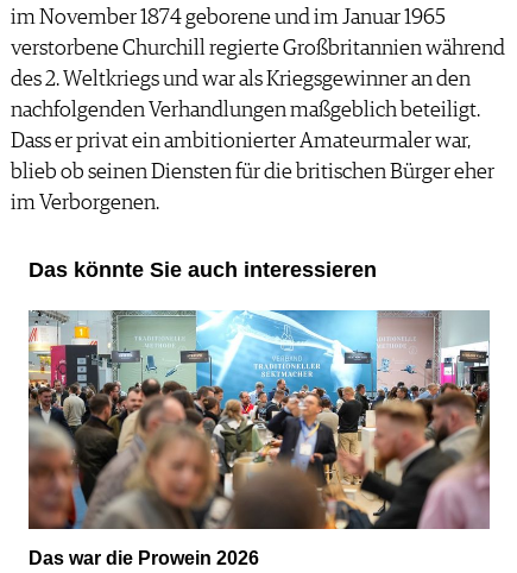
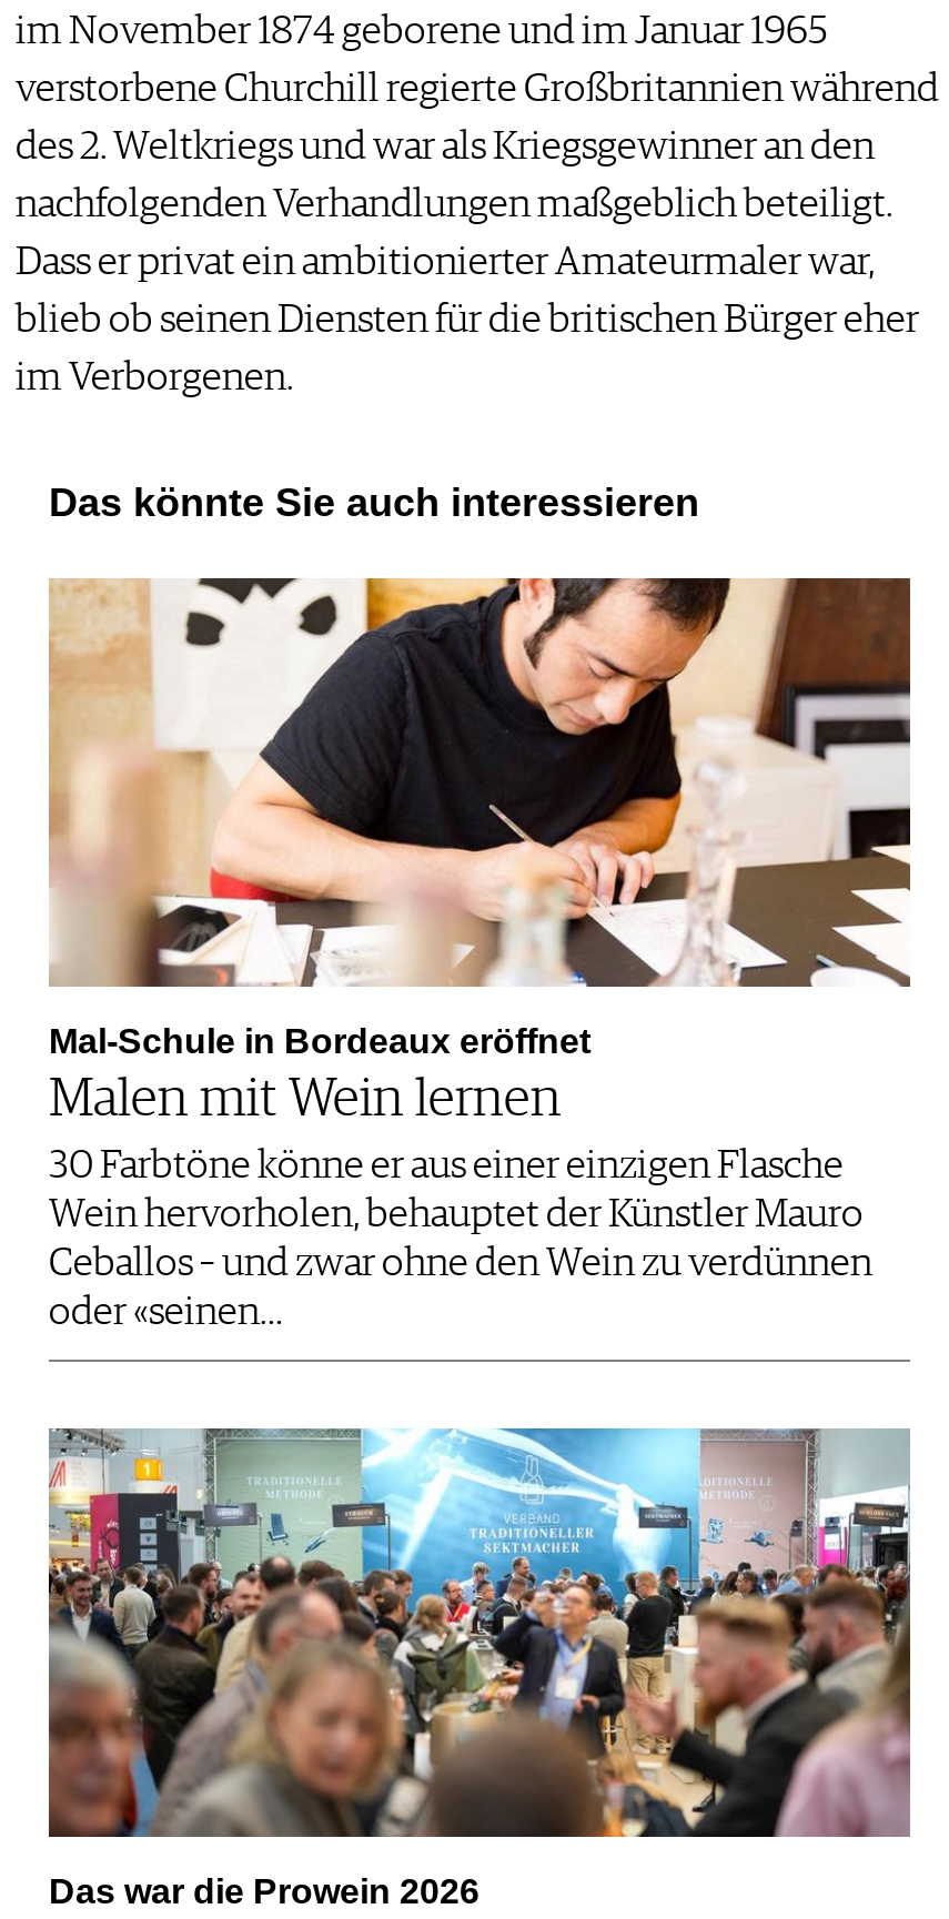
none -> [49,576,912,1333] [image] | Mal-Schule in Bordeaux eröffnet | Malen mit Wein lernen | 30 Farbtöne könne er aus einer einzigen Flasche | Wein hervorholen, behauptet der Künstler Mauro | Ceballos – und zwar ohne den Wein zu verdünnen | oder «seinen…

